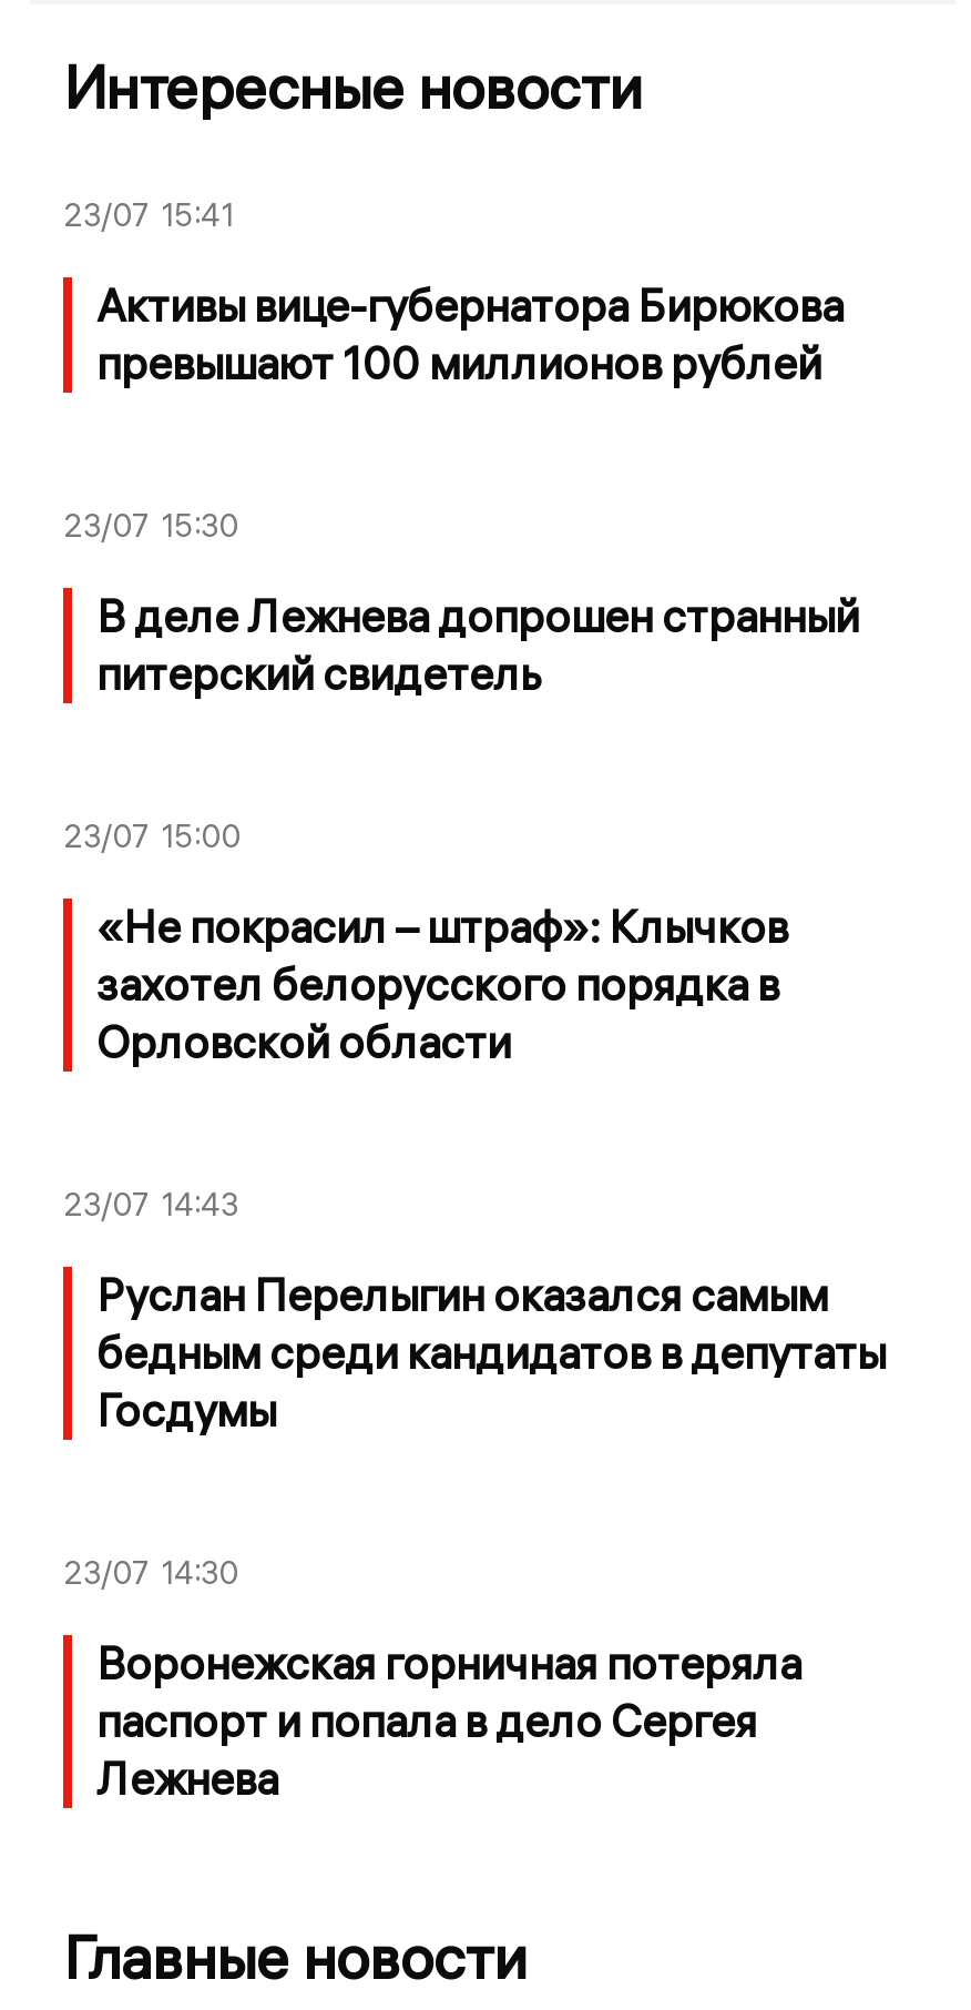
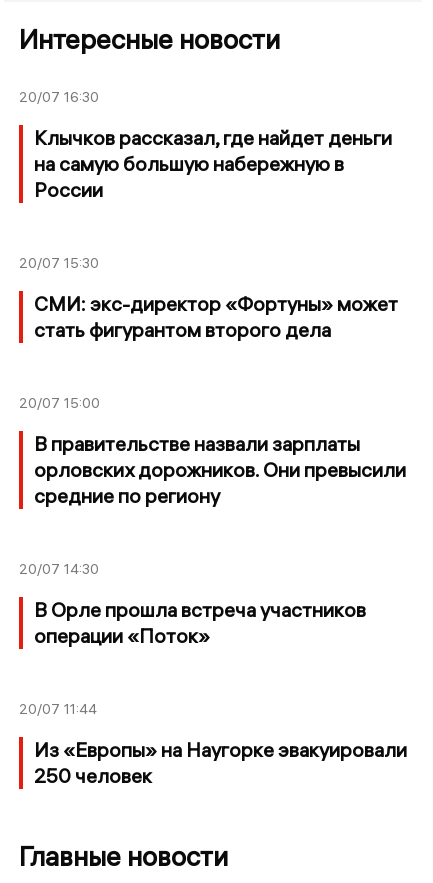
[63,195,234,235] 23/07 15:41 -> [19,88,99,106] 20/07 16:30
[96,277,844,390] Активы вице-губернатора Бирюкова | превышают 100 миллионов рублей -> [34,125,392,202] Клычков рассказал, где найдет деньги | на самую большую набережную в | России
[63,505,238,545] 23/07 15:30 -> [19,254,99,272] 20/07 15:30
[96,587,859,701] В деле Лежнева допрошен странный | питерский свидетель -> [34,291,398,342] СМИ: экс-директор «Фортуны» может | стать фигурантом второго дела
[63,816,241,856] 23/07 15:00 -> [19,394,100,412] 20/07 15:00
[96,898,788,1069] «Не покрасил – штраф»: Клычков | захотел белорусского порядка в | Орловской области -> [34,431,406,508] В правительстве назвали зарплаты | орловских дорожников. Они превысили | средние по региону
[63,1184,238,1224] 23/07 14:43 -> [19,560,99,578] 20/07 14:30
[96,1266,886,1437] Руслан Перелыгин оказался самым | бедным среди кандидатов в депутаты | Госдумы -> [34,597,366,648] В Орле прошла встреча участников | операции «Поток»
[63,1553,238,1592] 23/07 14:30 -> [19,700,97,718] 20/07 11:44
[96,1635,801,1805] Воронежская горничная потеряла | паспорт и попала в дело Сергея | Лежнева -> [34,737,407,788] Из «Европы» на Наугорке эвакуировали | 250 человек

